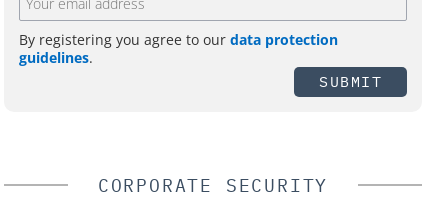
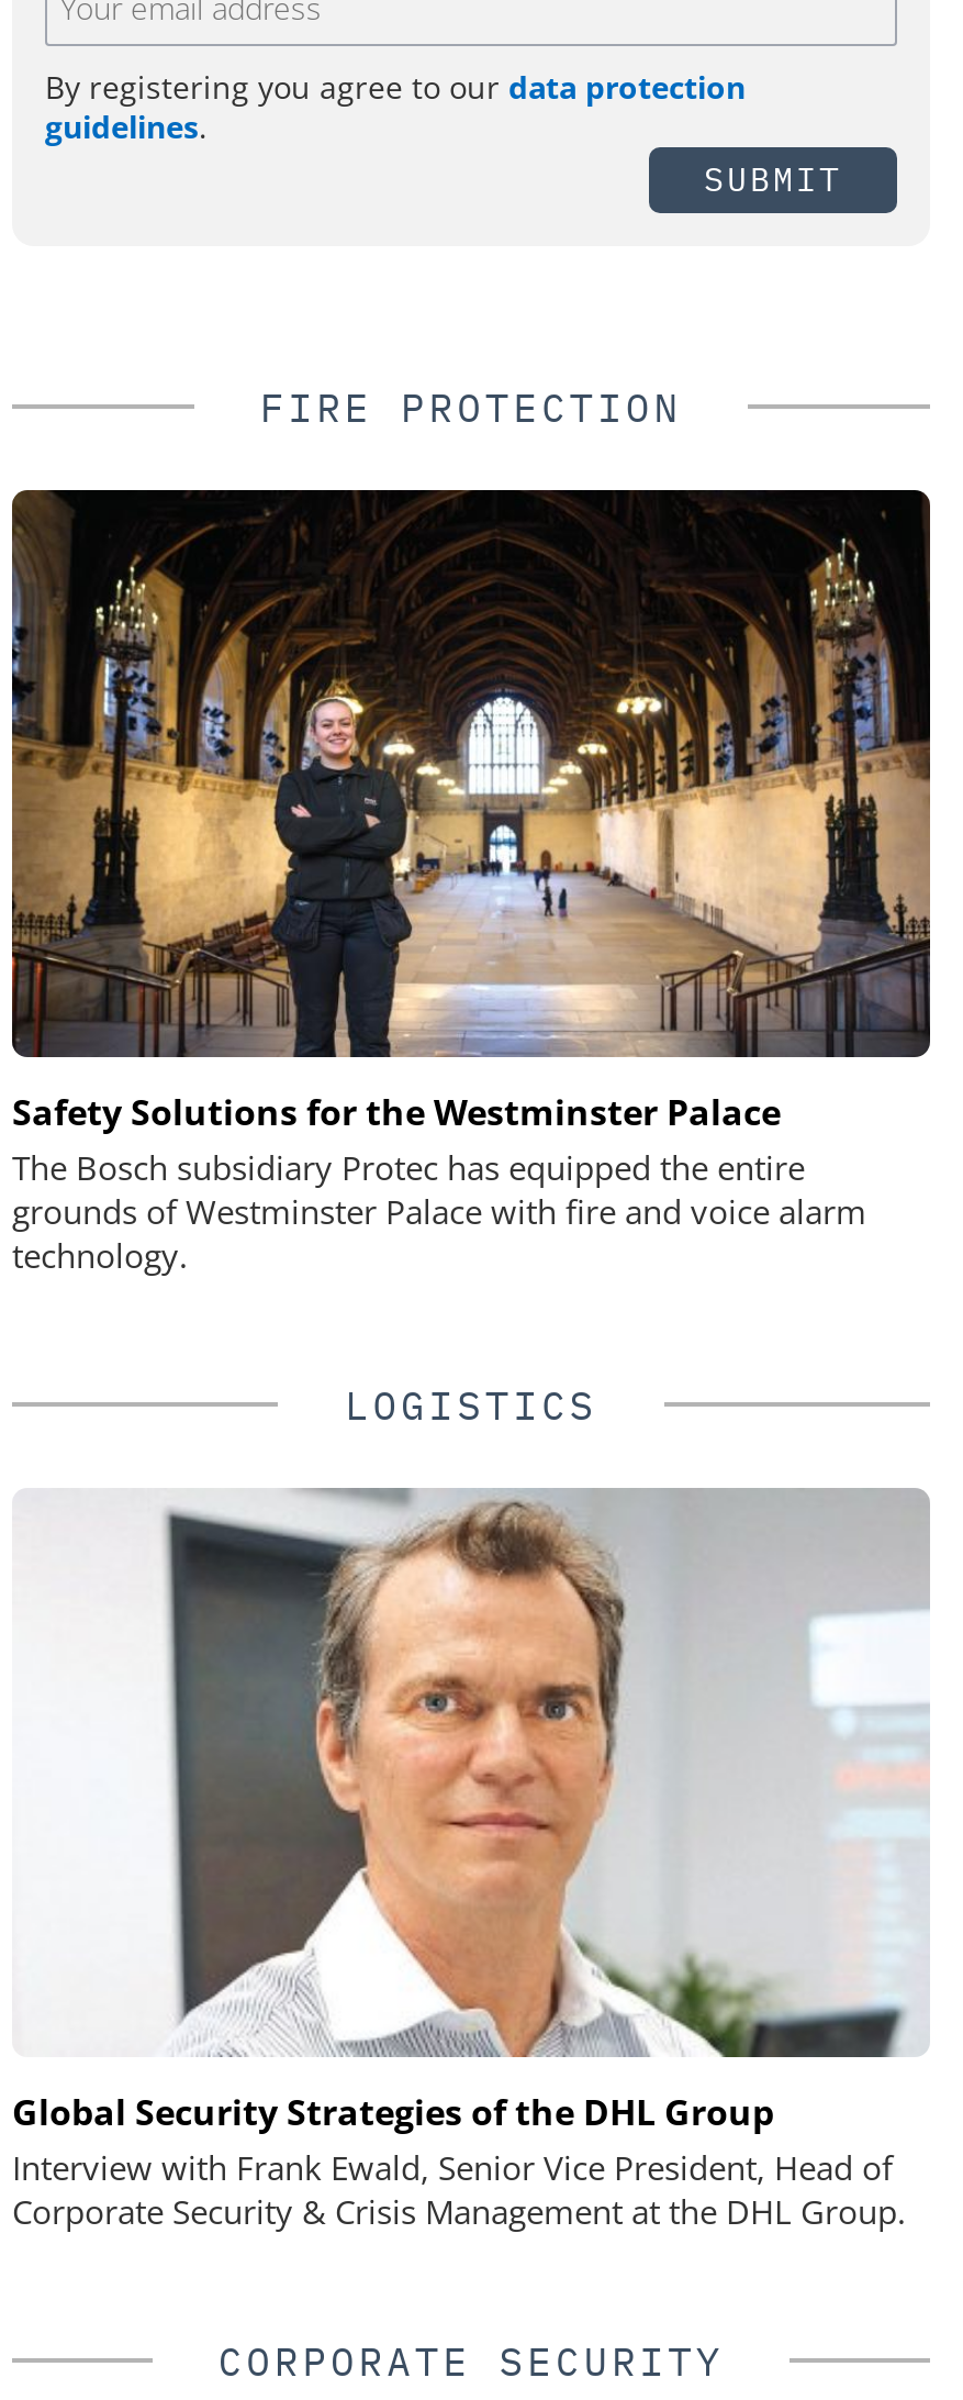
none -> [10,488,932,1431] [image] | Safety Solutions for the Westminster Palace | The Bosch subsidiary Protec has equipped the entire | grounds of Westminster Palace with fire and voice alarm | technology. | LOGISTICS
none -> [12,1488,930,2233] [image] | Global Security Strategies of the DHL Group | Interview with Frank Ewald, Senior Vice President, Head of | Corporate Security & Crisis Management at the DHL Group.
none -> [260,382,682,433] FIRE PROTECTION

